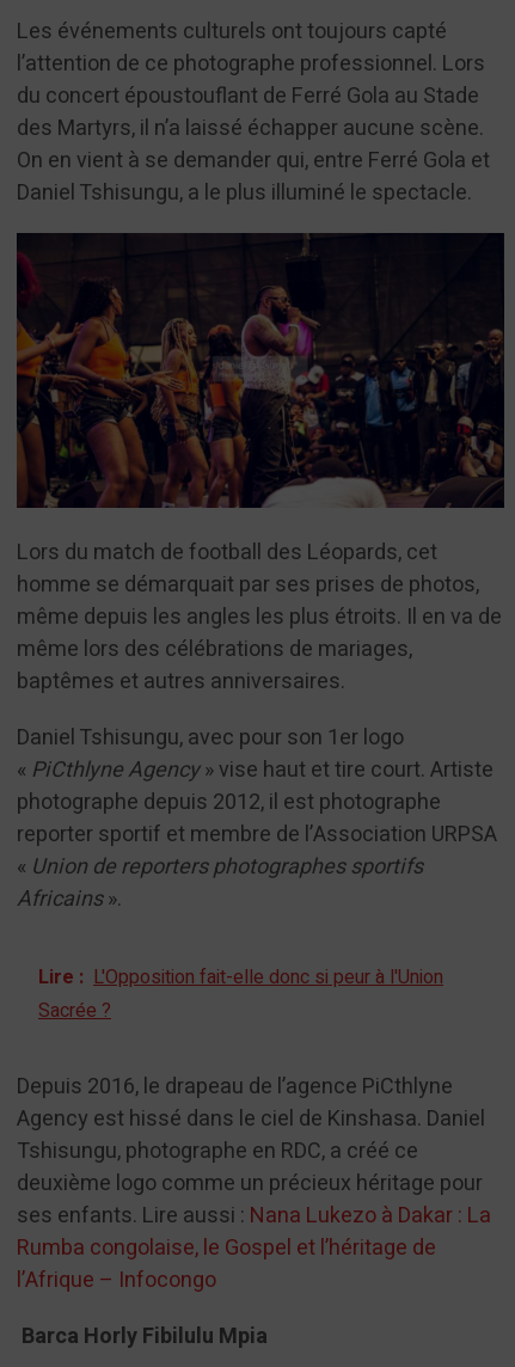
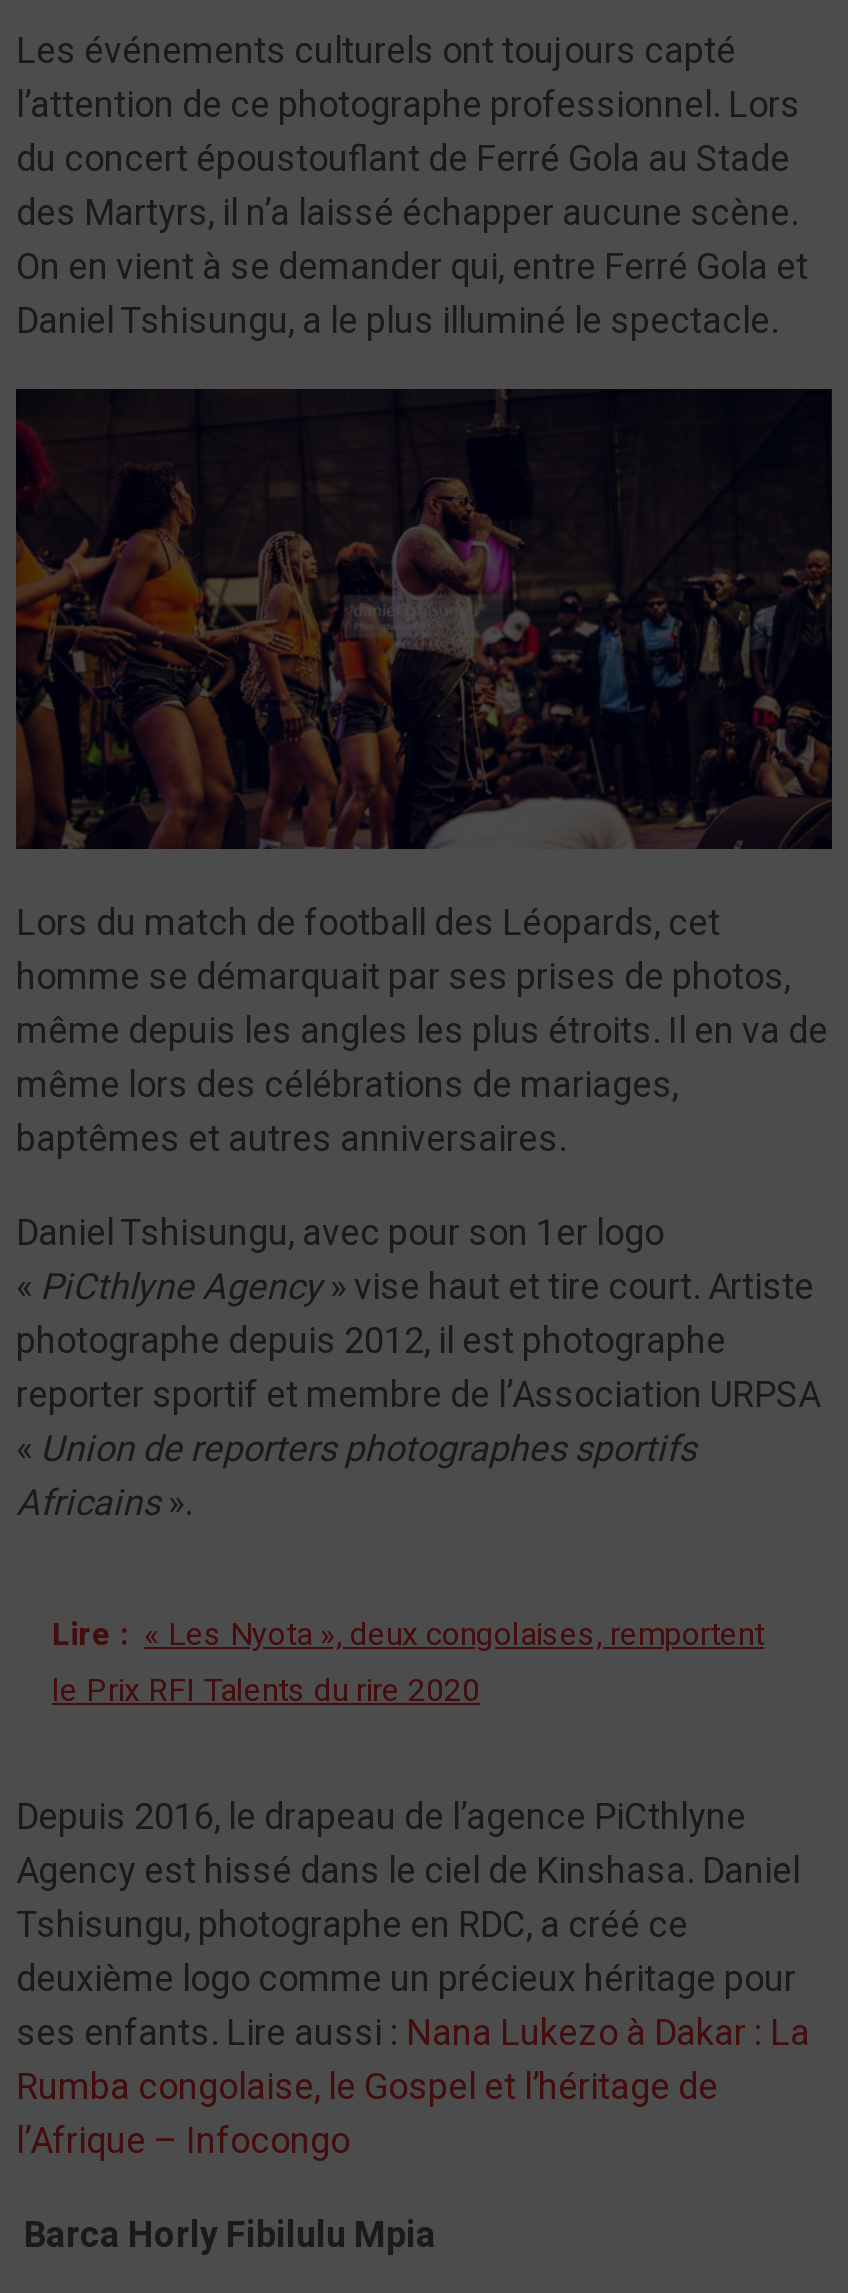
[38,963,443,1025] Lire : L'Opposition fait-elle donc si peur à l'Union | Sacrée ? -> [52,1611,764,1715] Lire : « Les Nyota », deux congolaises, remportent | le Prix RFI Talents du rire 2020

